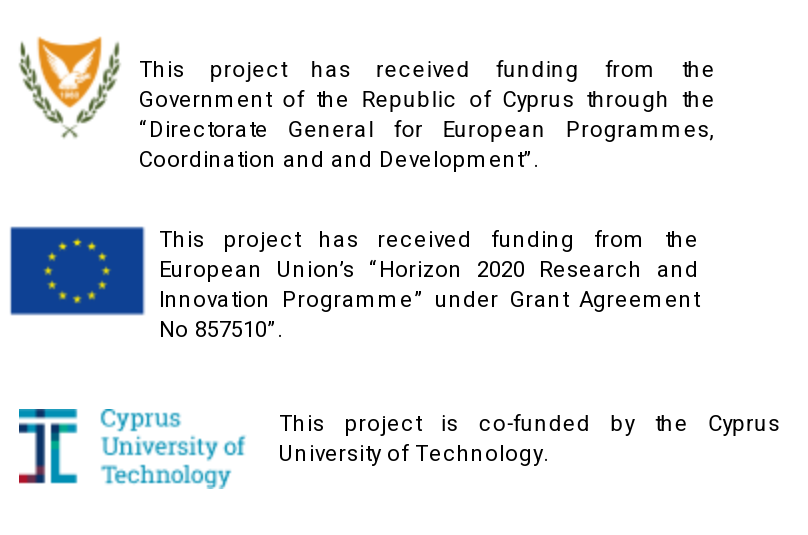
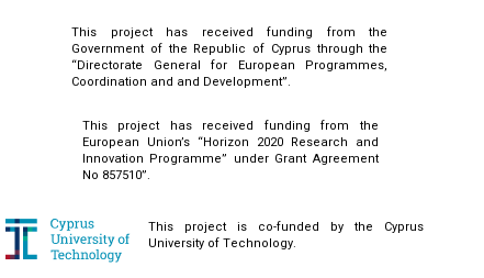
[19,37,121,139] [image] -> none
[9,225,147,317] [image] -> none

